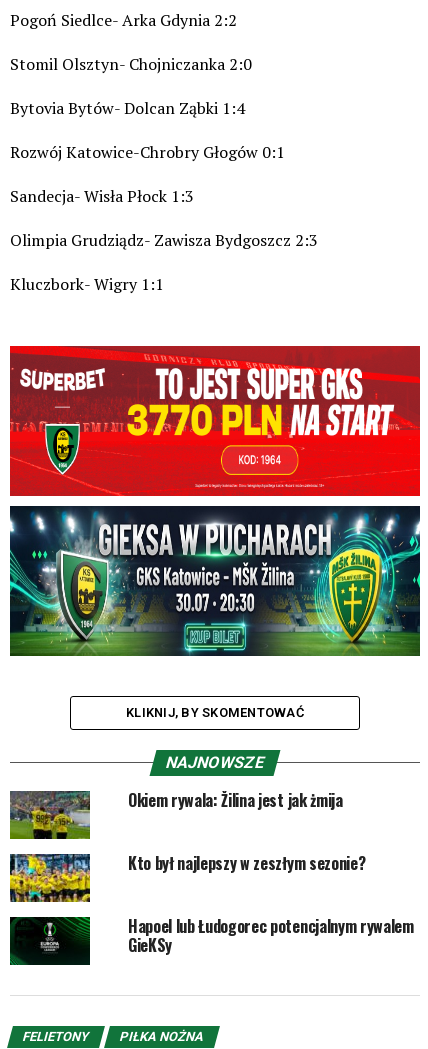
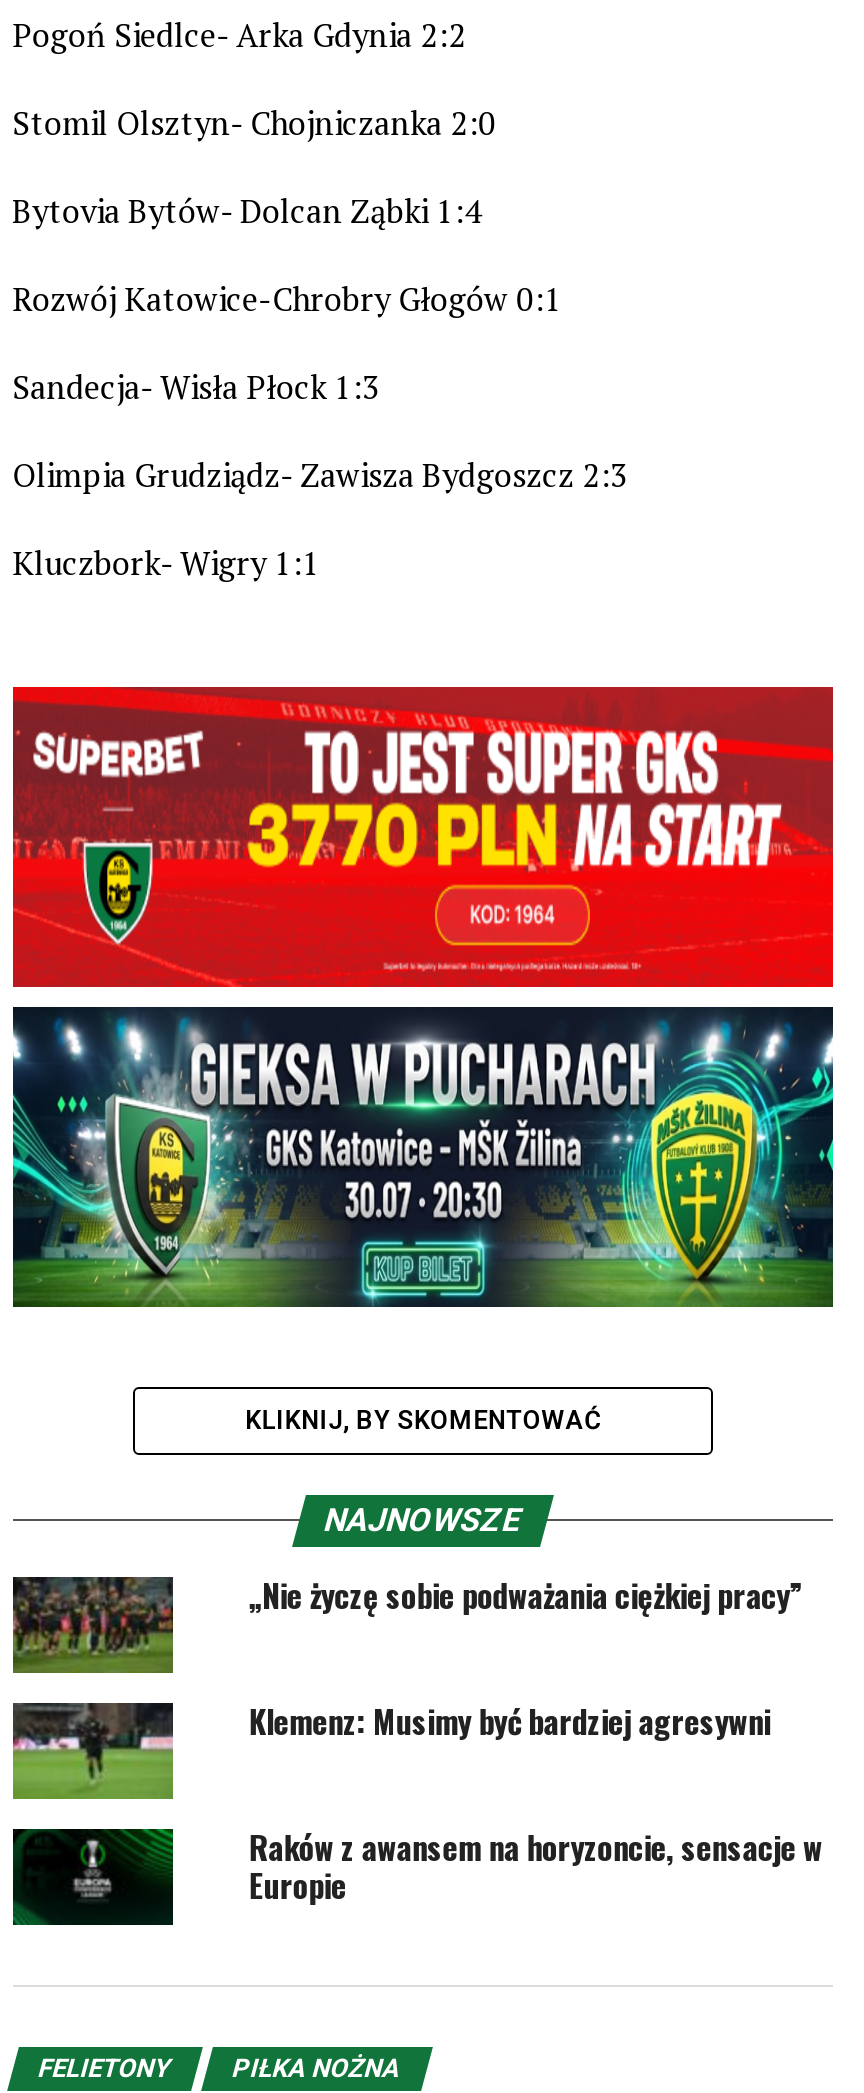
[10,788,343,840] [image] | Okiem rywala: Žilina jest jak żmija -> [11,1571,803,1675] [image] | „Nie życzę sobie podważania ciężkiej pracy”
[9,851,365,903] [image] | Kto był najlepszy w zeszłym sezonie? -> [11,1697,770,1801] [image] | Klemenz: Musimy być bardziej agresywni
[128,914,414,957] Hapoel lub Łudogorec potencjalnym rywalem | GieKSy -> [249,1823,823,1909] Raków z awansem na horyzoncie, sensacje w | Europie

